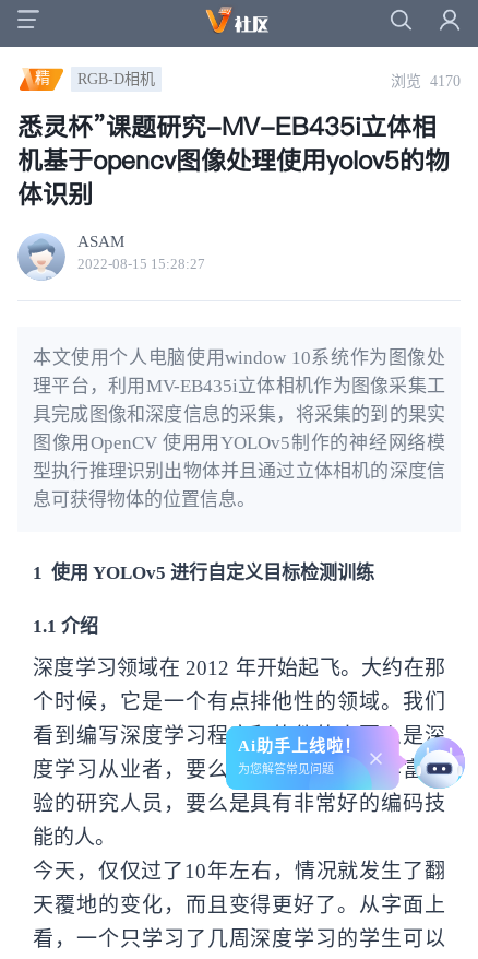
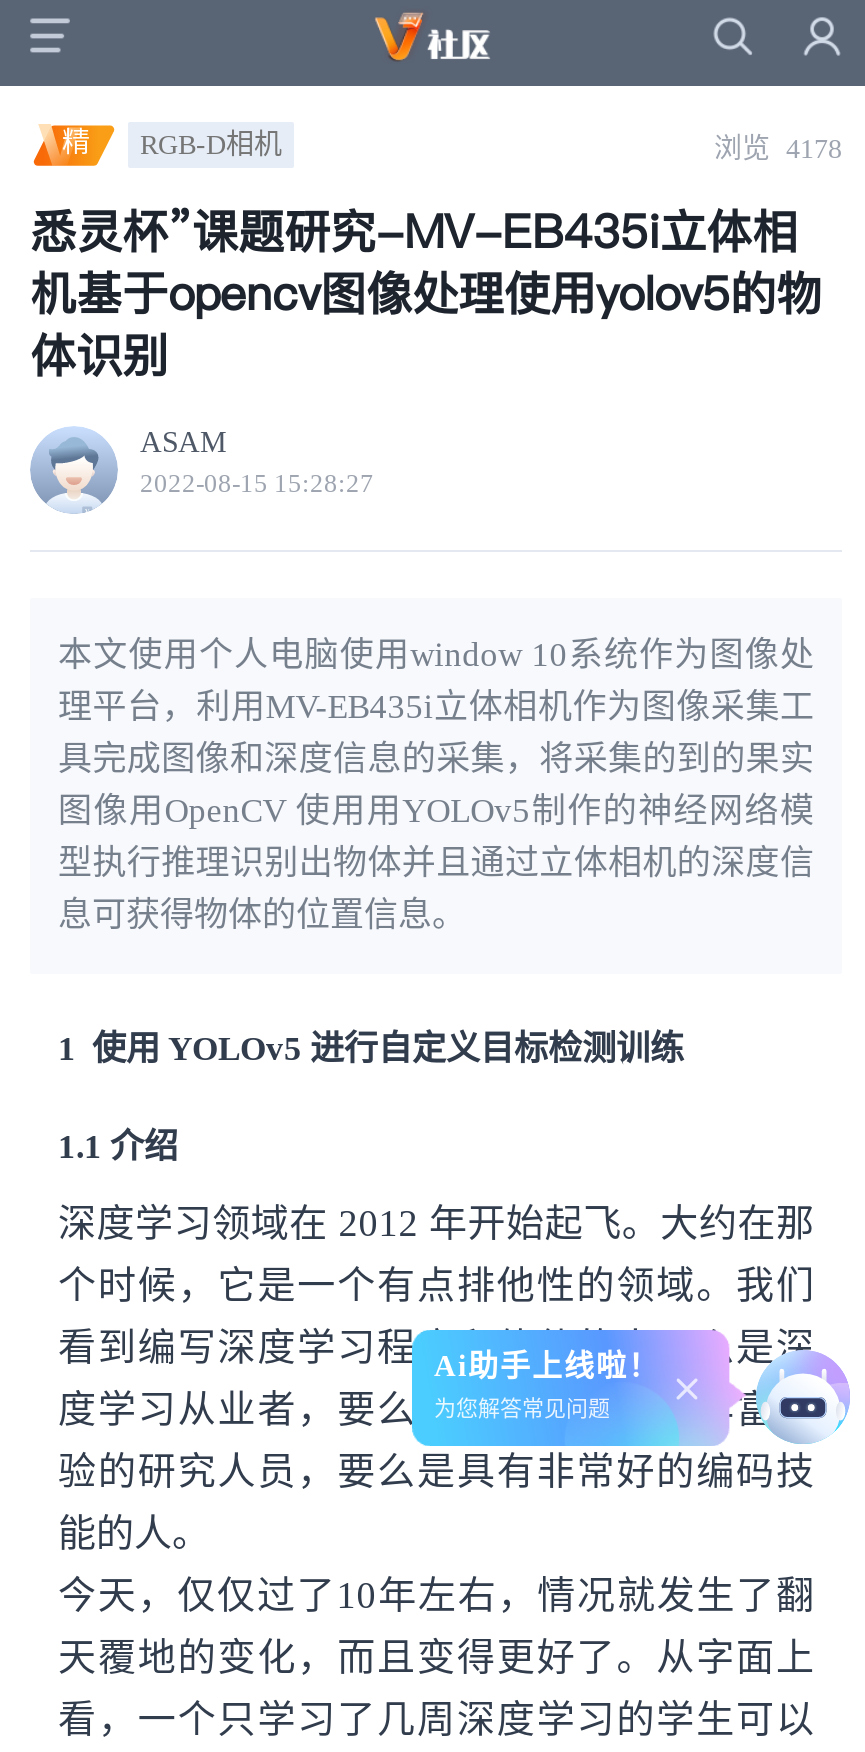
[391,73,461,90] 浏览 4170 -> [714,134,842,164] 浏览 4178

